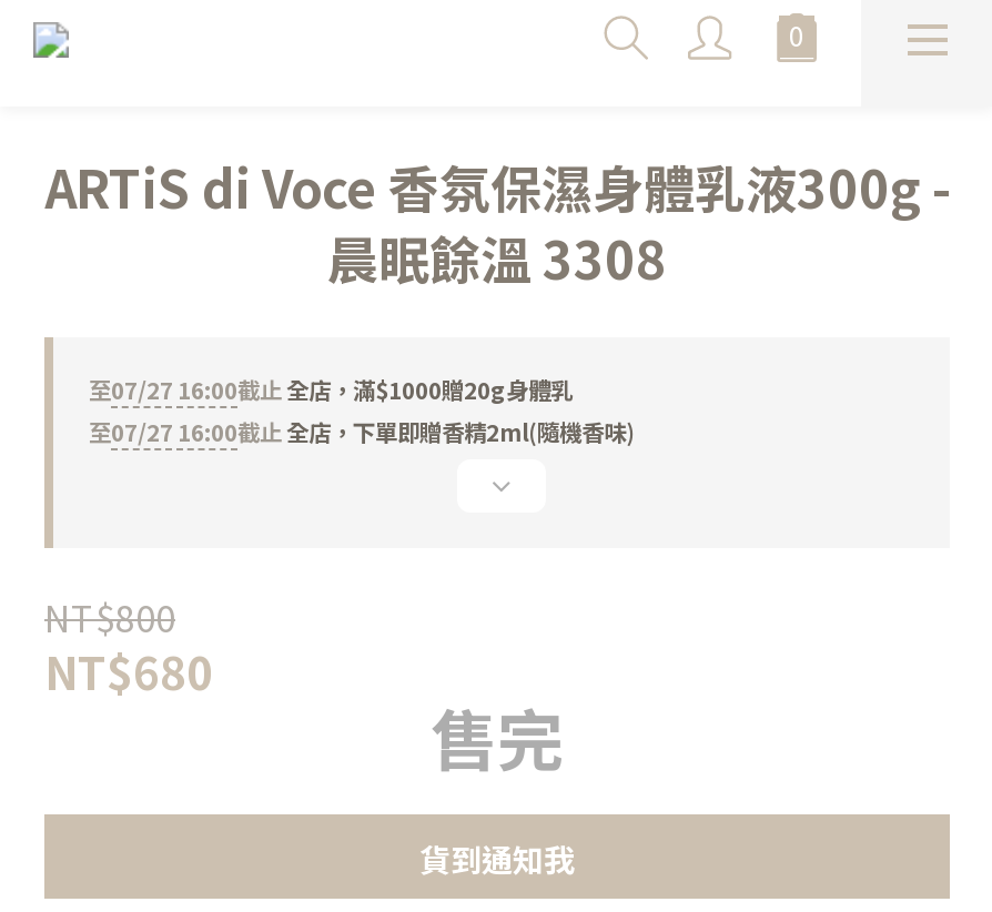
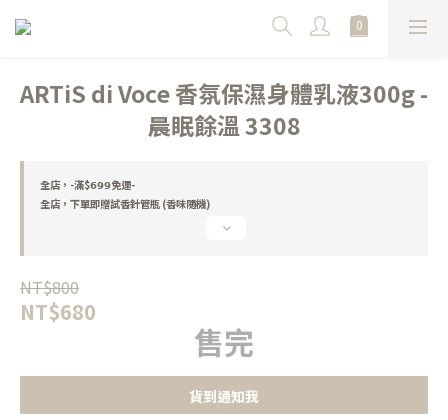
[89,373,635,448] 至07/27 16:00截止全店，滿$1000贈20g身體乳 | 至07/27 16:00截止全店，下單即贈香精2ml(隨機香味) -> [40,177,210,211] 全店，-滿$𝟲𝟵𝟵免運- | 全店，下單即贈試香針管瓶 (香味隨機)

